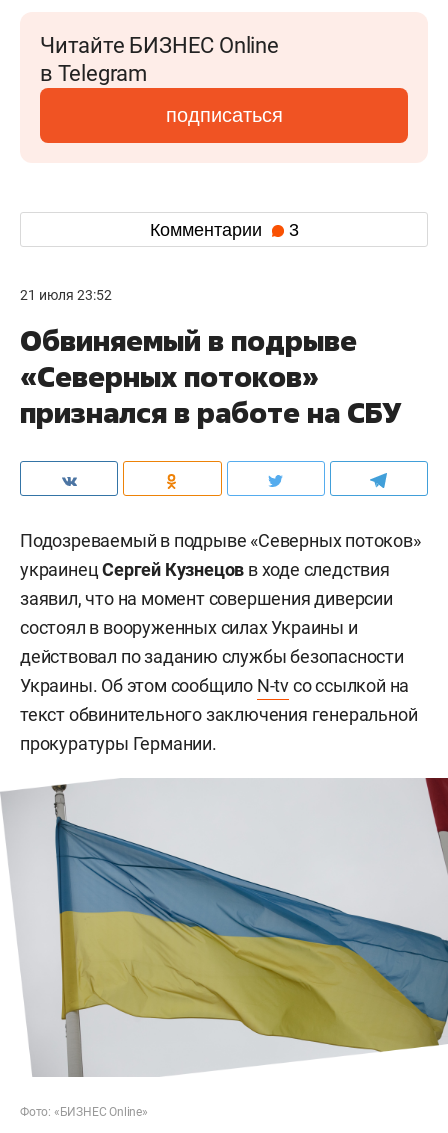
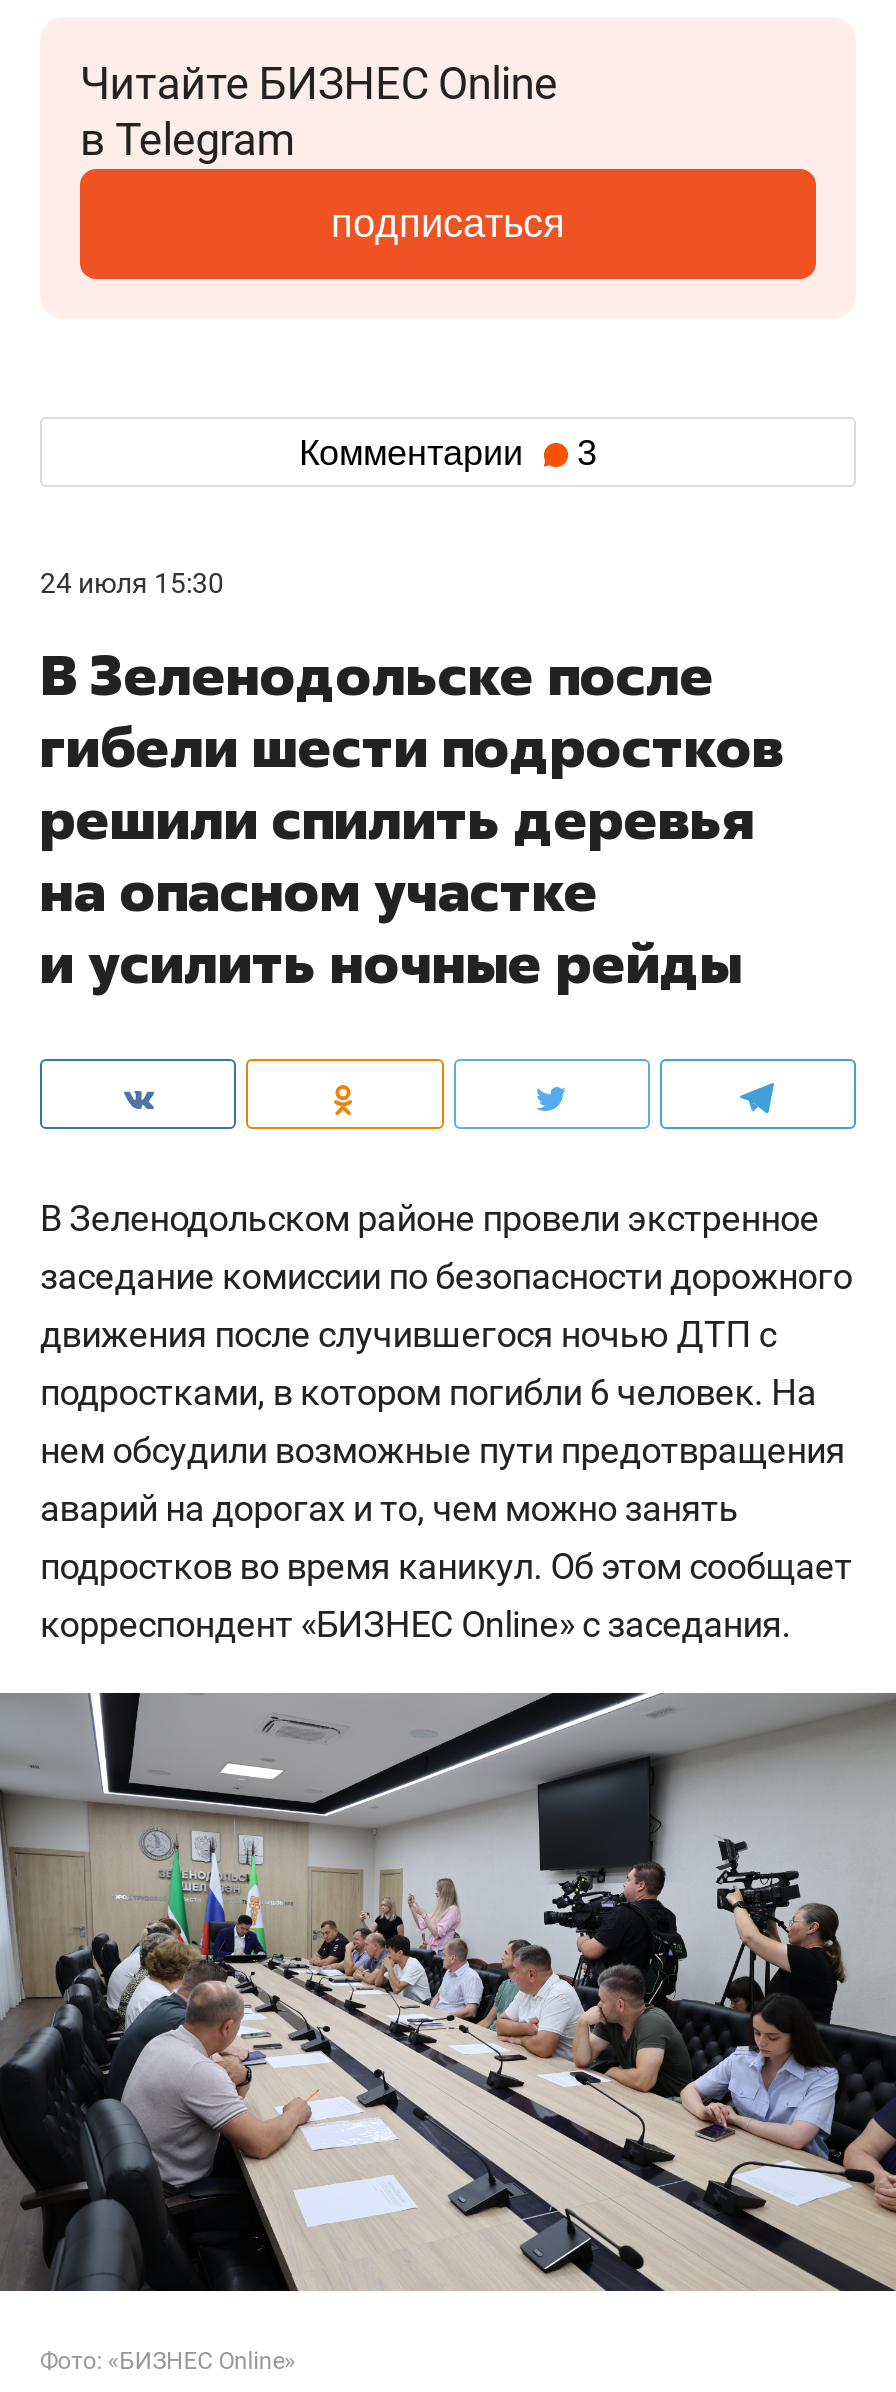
[20,287,112,303] 21 июля 23:52 -> [40,567,224,599] 24 июля 15:30
[20,322,401,431] Обвиняемый в подрыве | «Северных потоков» | признался в работе на СБУ -> [40,637,784,999] В Зеленодольске после | гибели шести подростков | решили спилить деревья | на опасном участке | и усилить ночные рейды
[20,530,421,754] Подозреваемый в подрыве «Северных потоков» | украинец Сергей Кузнецов в ходе следствия | заявил, что на момент совершения диверсии | состоял в вооруженных силах Украины и | действовал по заданию службы безопасности | Украины. Об этом сообщило N-tv со ссылкой на | текст обвинительного заключения генеральной | прокуратуры Германии. -> [40,1197,852,1645] В Зеленодольском районе провели экстренное | заседание комиссии по безопасности дорожного | движения после случившегося ночью ДТП с | подростками, в котором погибли 6 человек. На | нем обсудили возможные пути предотвращения | аварий на дорогах и то, чем можно занять | подростков во время каникул. Об этом сообщает | корреспондент «БИЗНЕС Online» с заседания.
[3,777,445,1077] [image] -> [6,1691,890,2293] [image]

